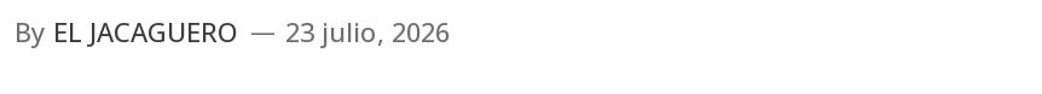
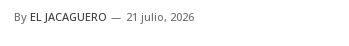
[15,13,450,49] By EL JACAGUERO 23 julio, 2026 -> [14,9,194,24] By EL JACAGUERO 21 julio, 2026

